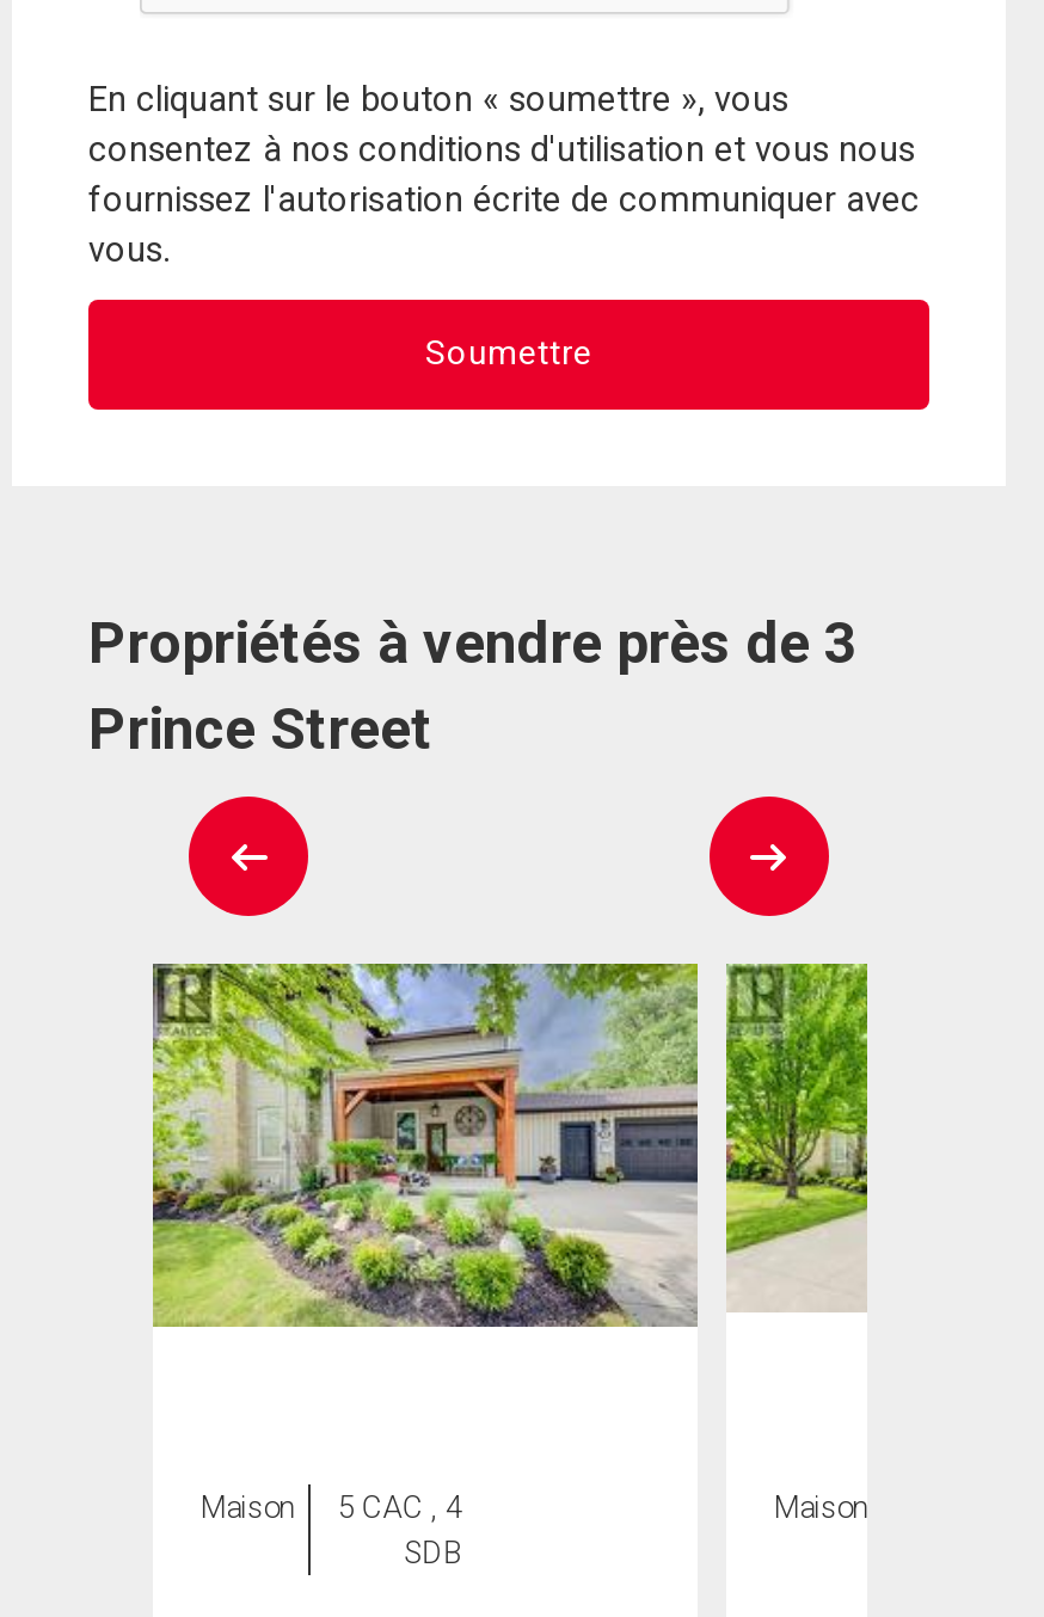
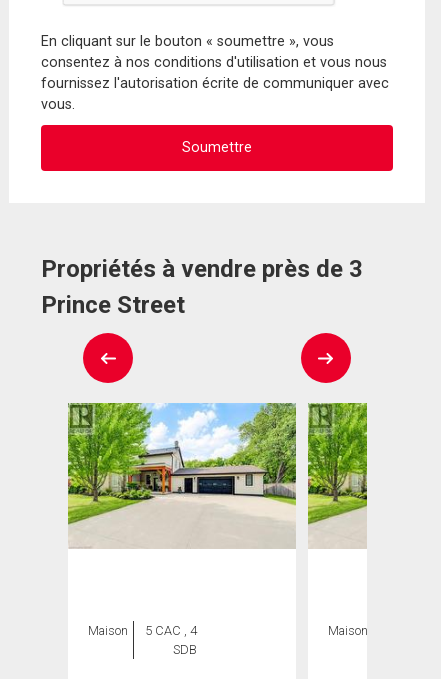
[151,961,698,1329] [image] -> [67,403,296,555] [image]

